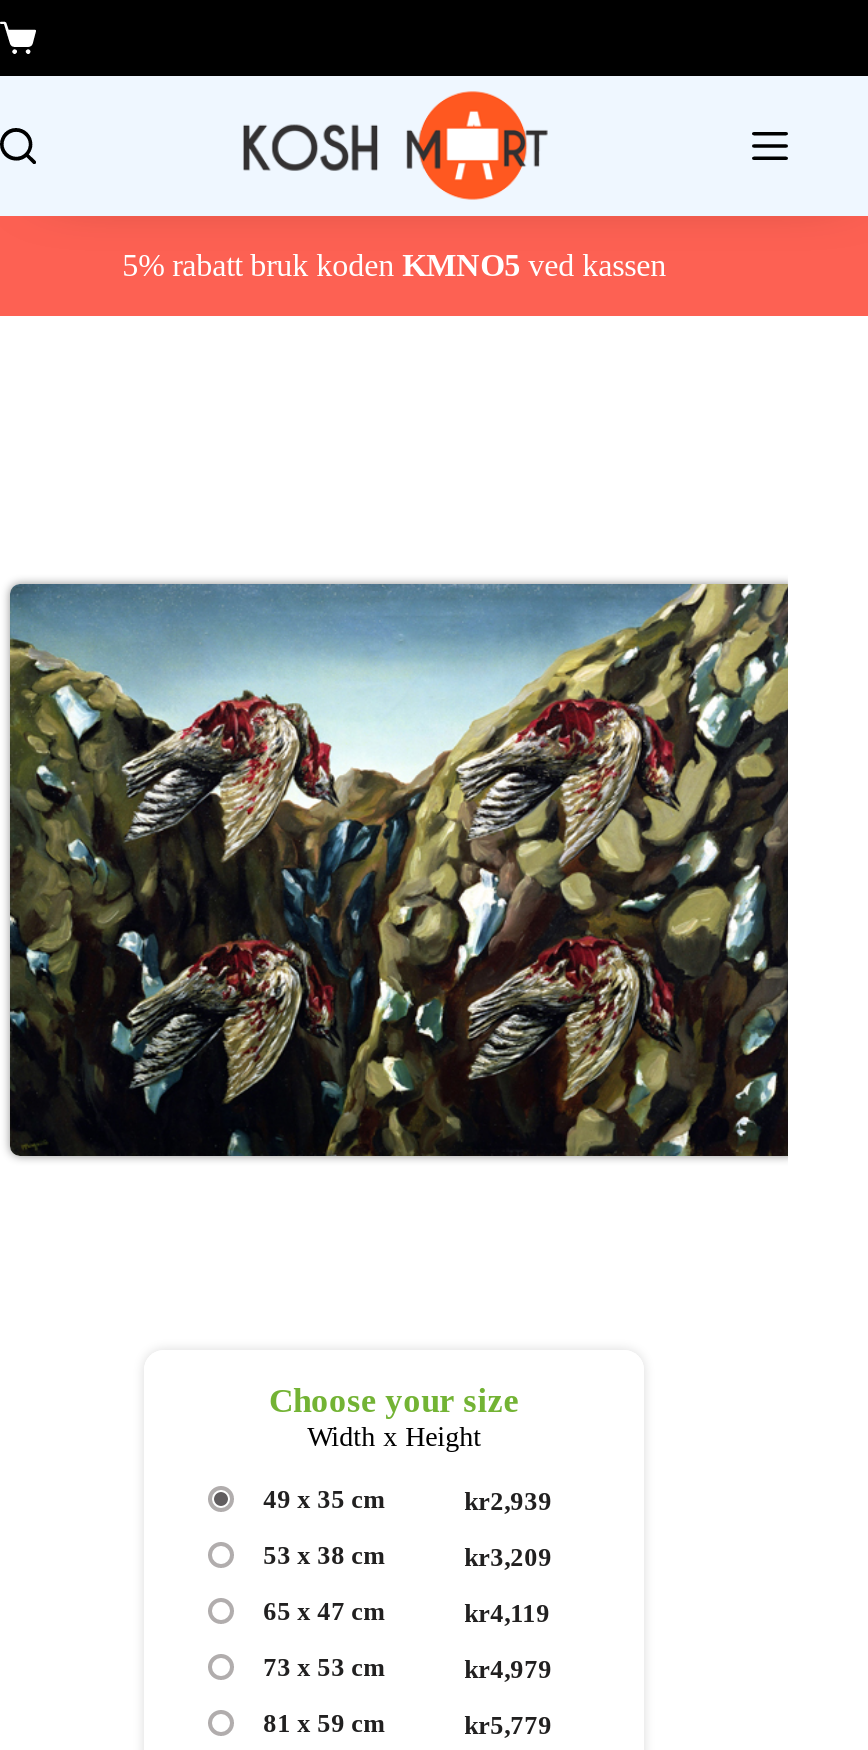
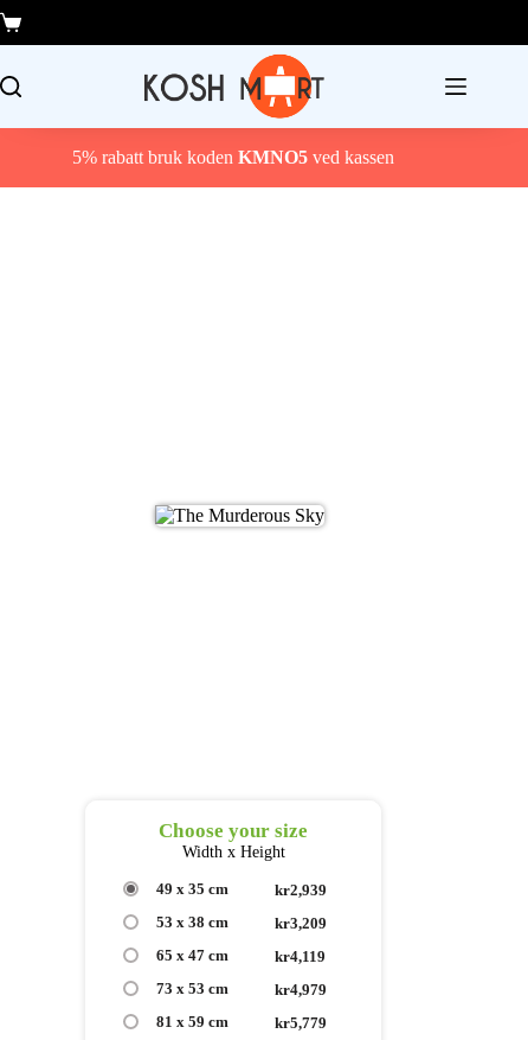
[6,580,790,1160] [image] -> none

